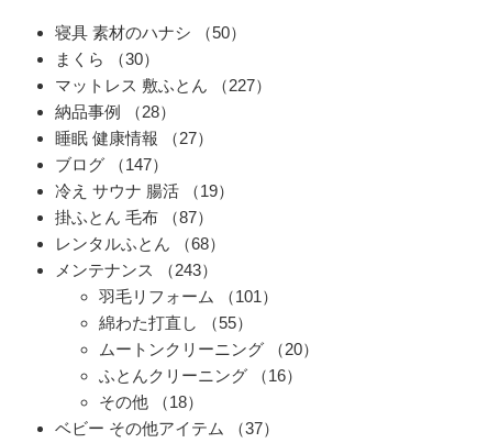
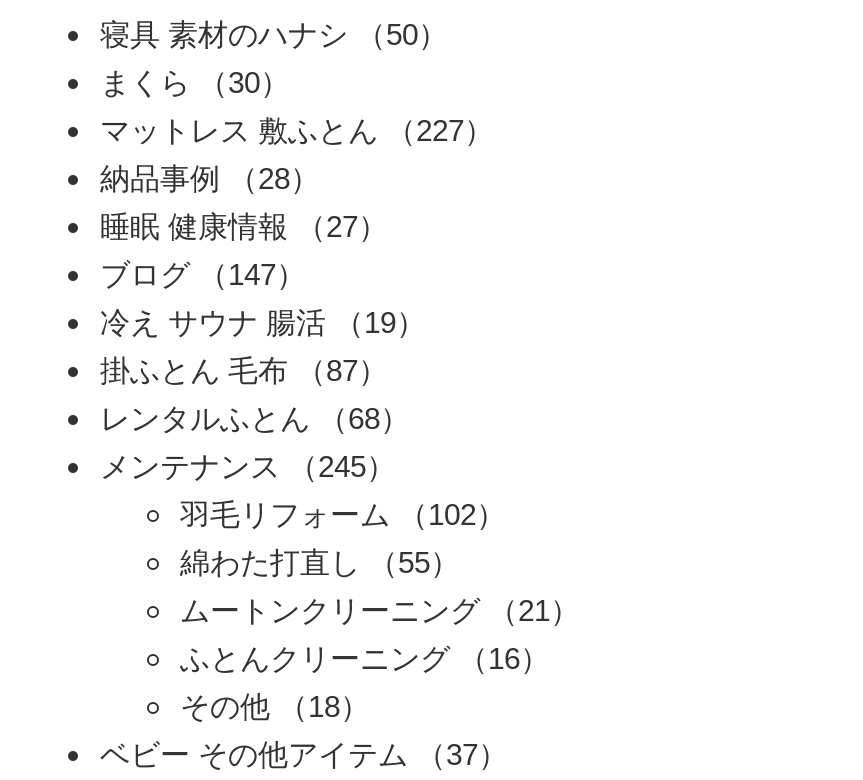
[55,261,218,280] メンテナンス（243） -> [100,449,396,483] メンテナンス（245）
[99,287,278,306] 羽毛リフォーム（101） -> [180,497,506,531] 羽毛リフォーム（102）
[99,340,319,359] ムートンクリーニング（20） -> [180,593,580,627] ムートンクリーニング（21）

